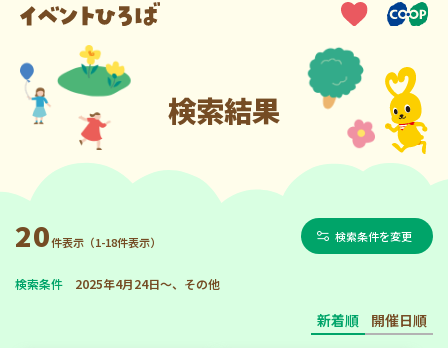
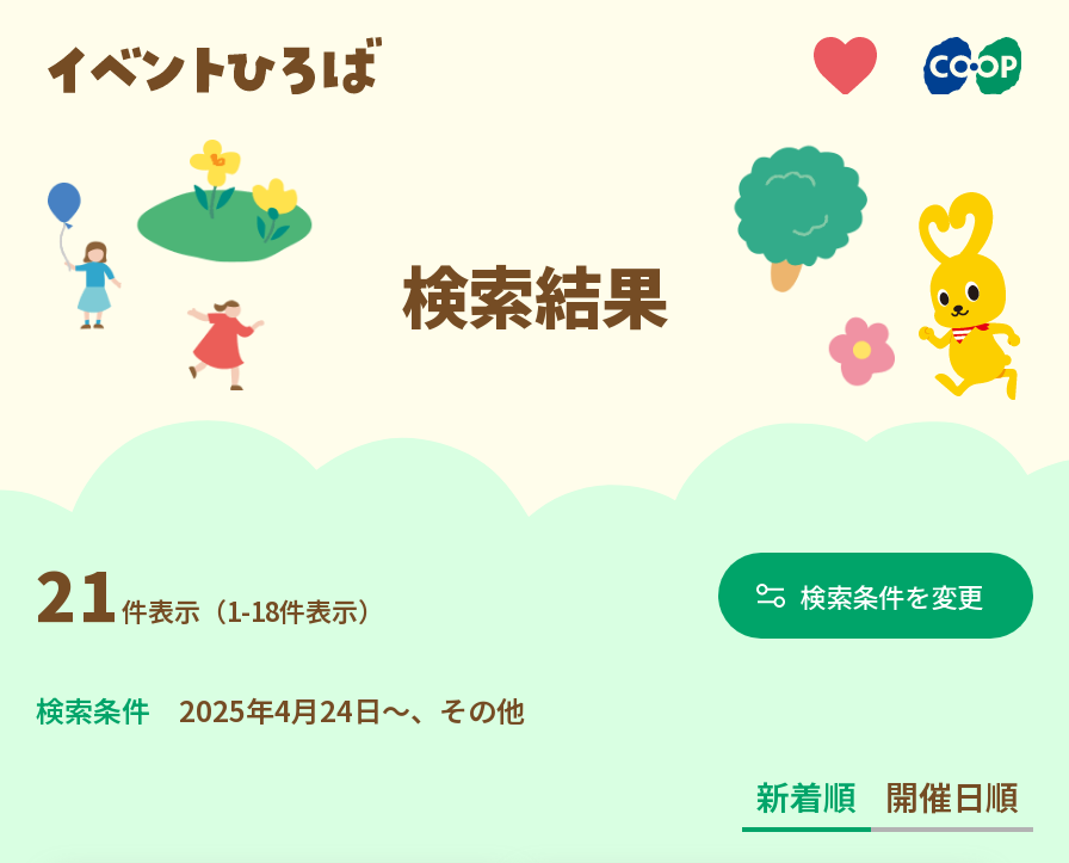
[15,215,161,255] 20件表示（1-18件表示） -> [36,546,384,641] 21件表示（1-18件表示）

